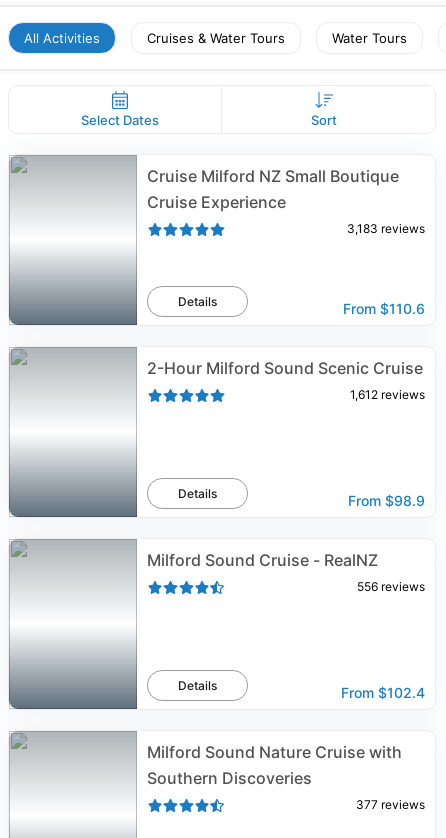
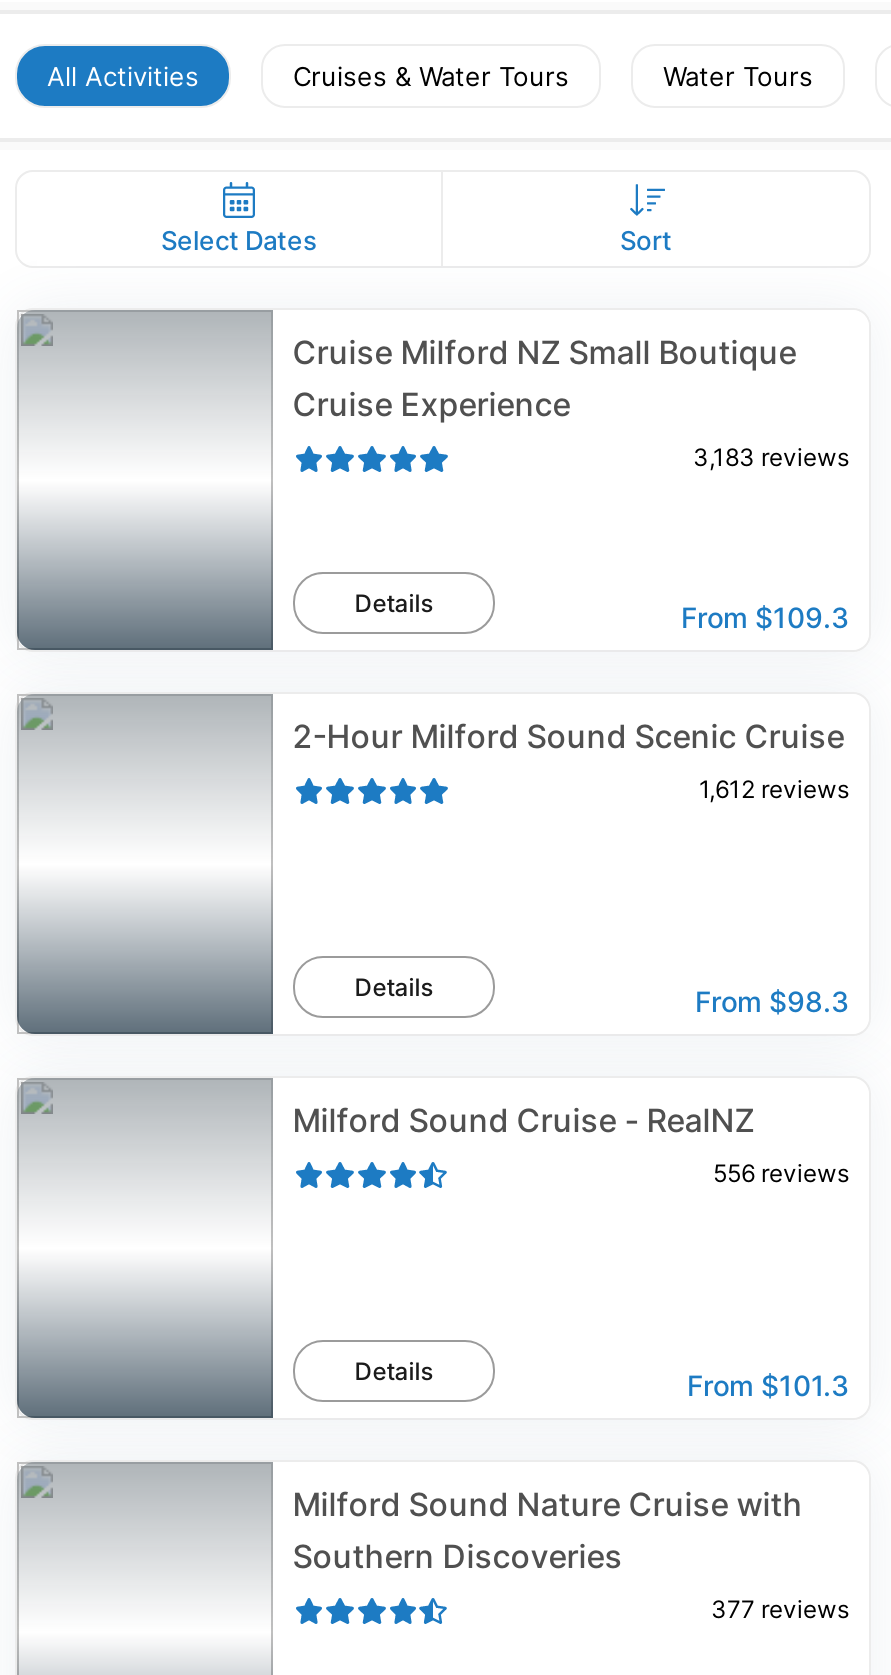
[343,300,425,317] From $110.6 -> [681,600,849,634] From $109.3
[348,492,425,509] From $98.9 -> [695,984,849,1018] From $98.3
[341,684,425,701] From $102.4 -> [687,1368,849,1402] From $101.3

